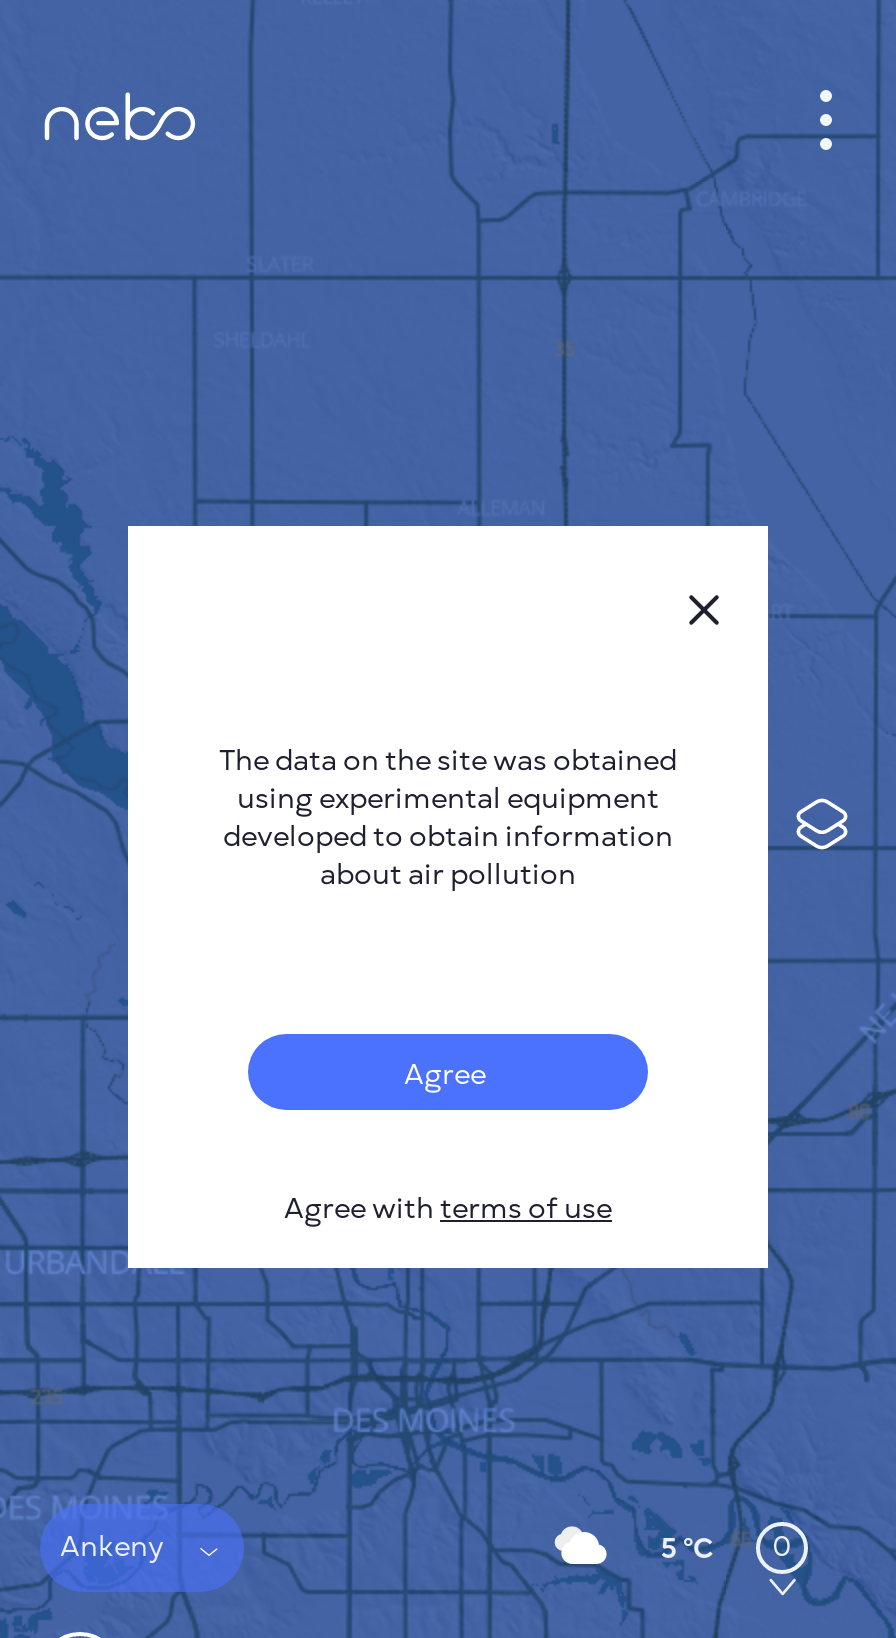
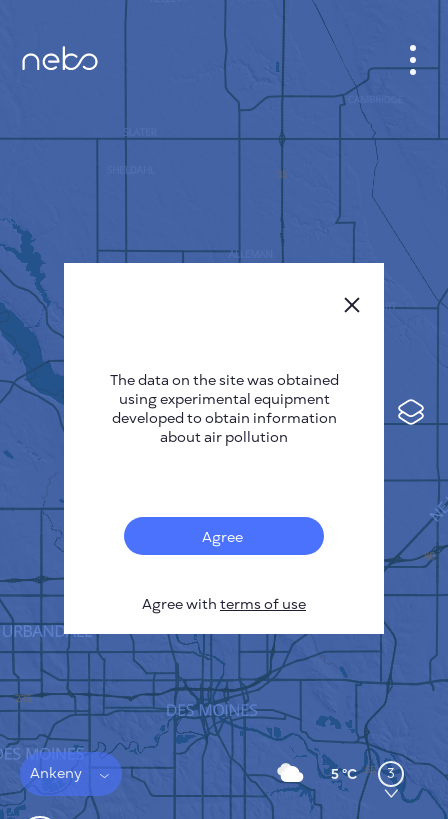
[661,1528,790,1567] 5 °C 0 -> [330,764,395,783] 5 °C 3

